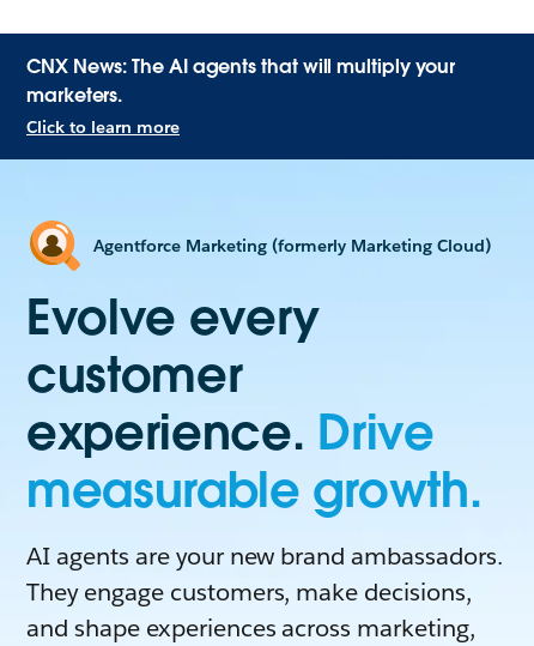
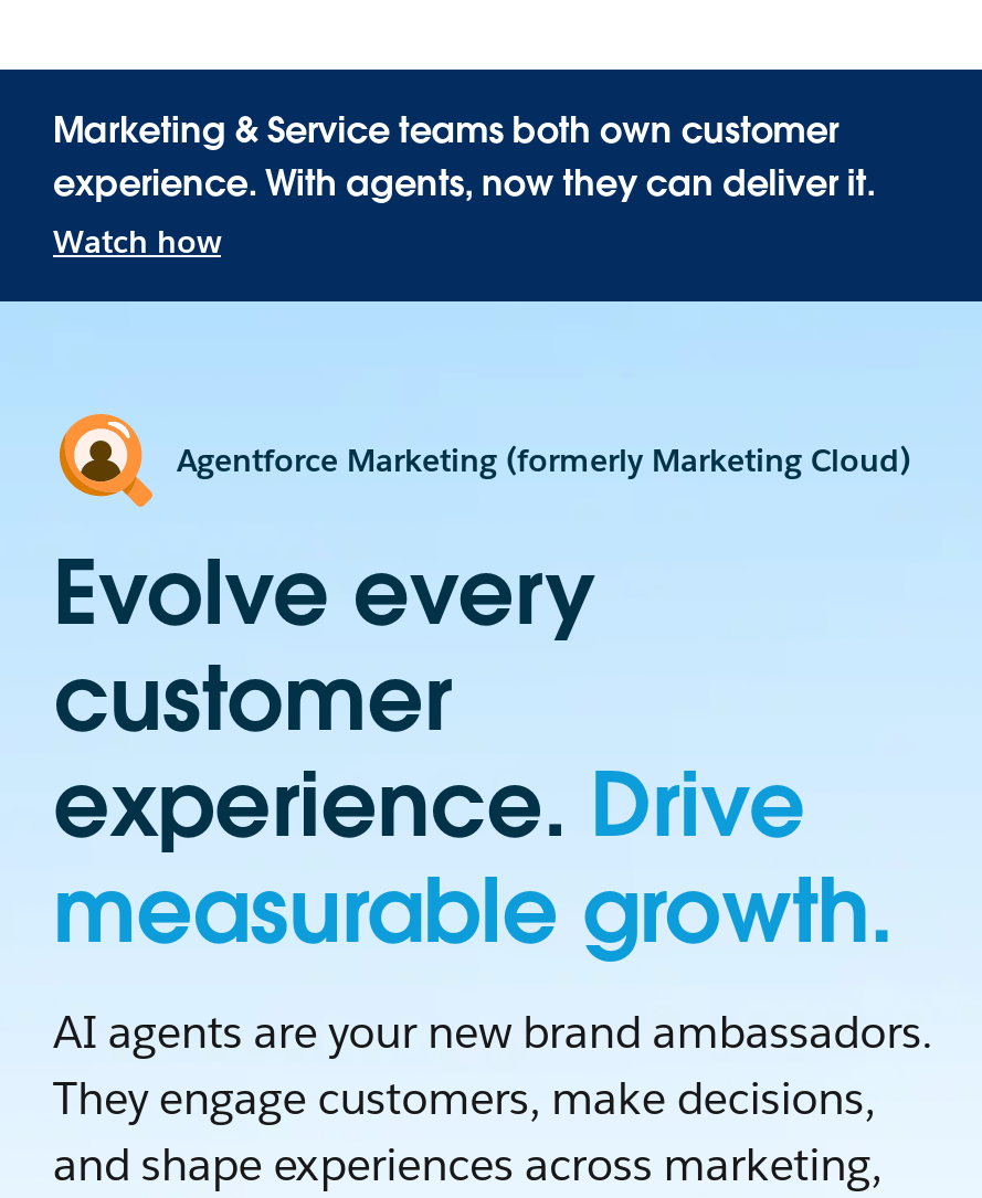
[26,54,455,138] CNX News: The AI agents that will multiply your | marketers. | Click to learn more -> [53,107,875,262] Marketing & Service teams both own customer | experience. With agents, now they can deliver it. | Watch how

